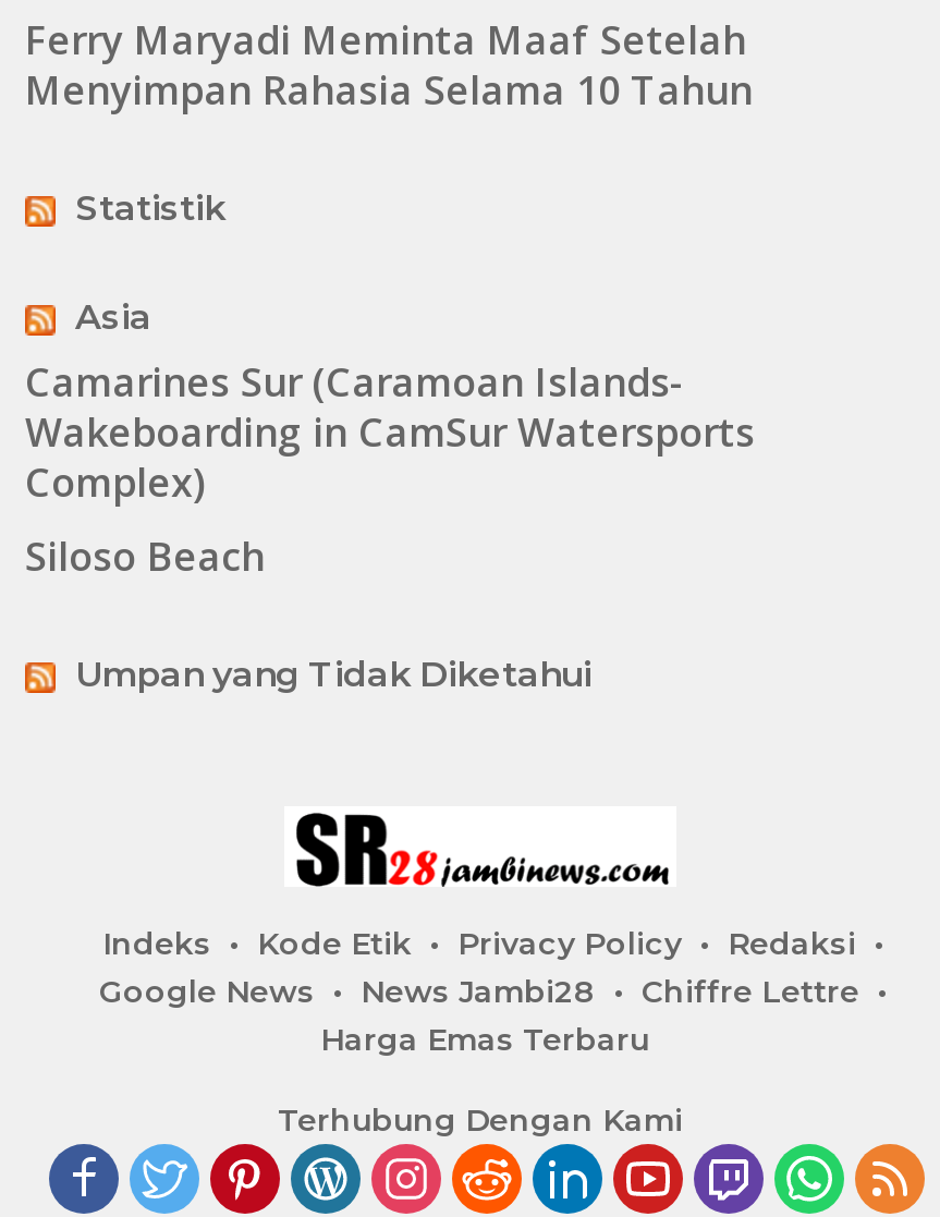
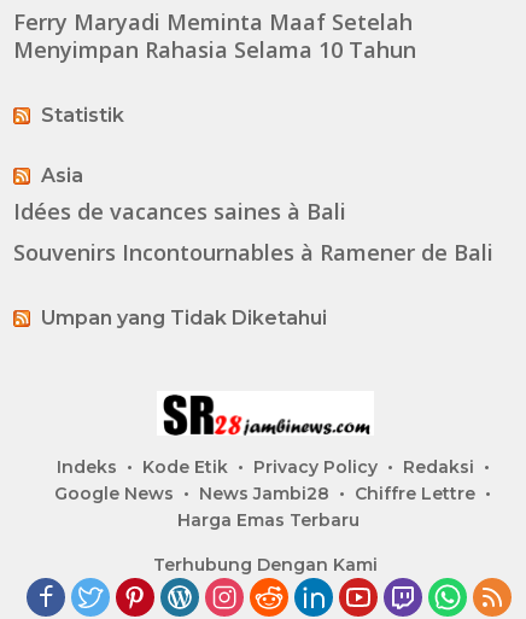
[25,355,755,581] Camarines Sur (Caramoan Islands- | Wakeboarding in CamSur Watersports | Complex) | Siloso Beach -> [13,196,493,266] Idées de vacances saines à Bali | Souvenirs Incontournables à Ramener de Bali

